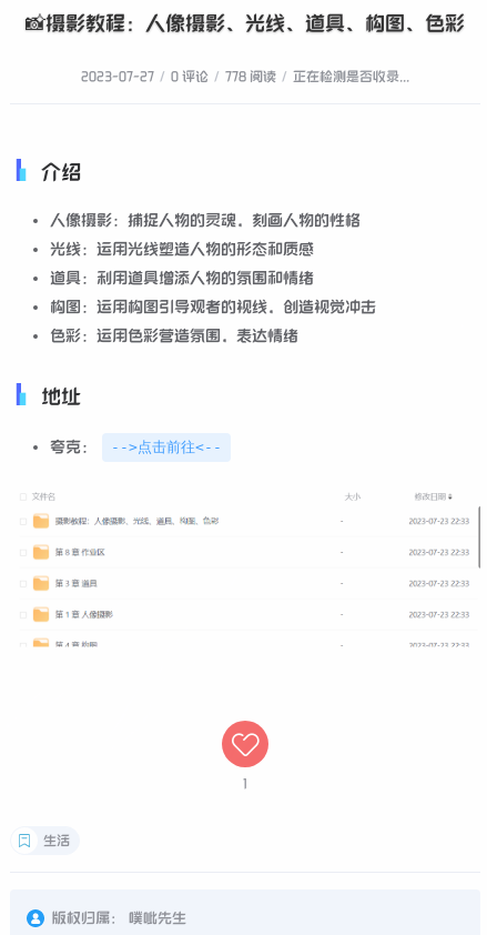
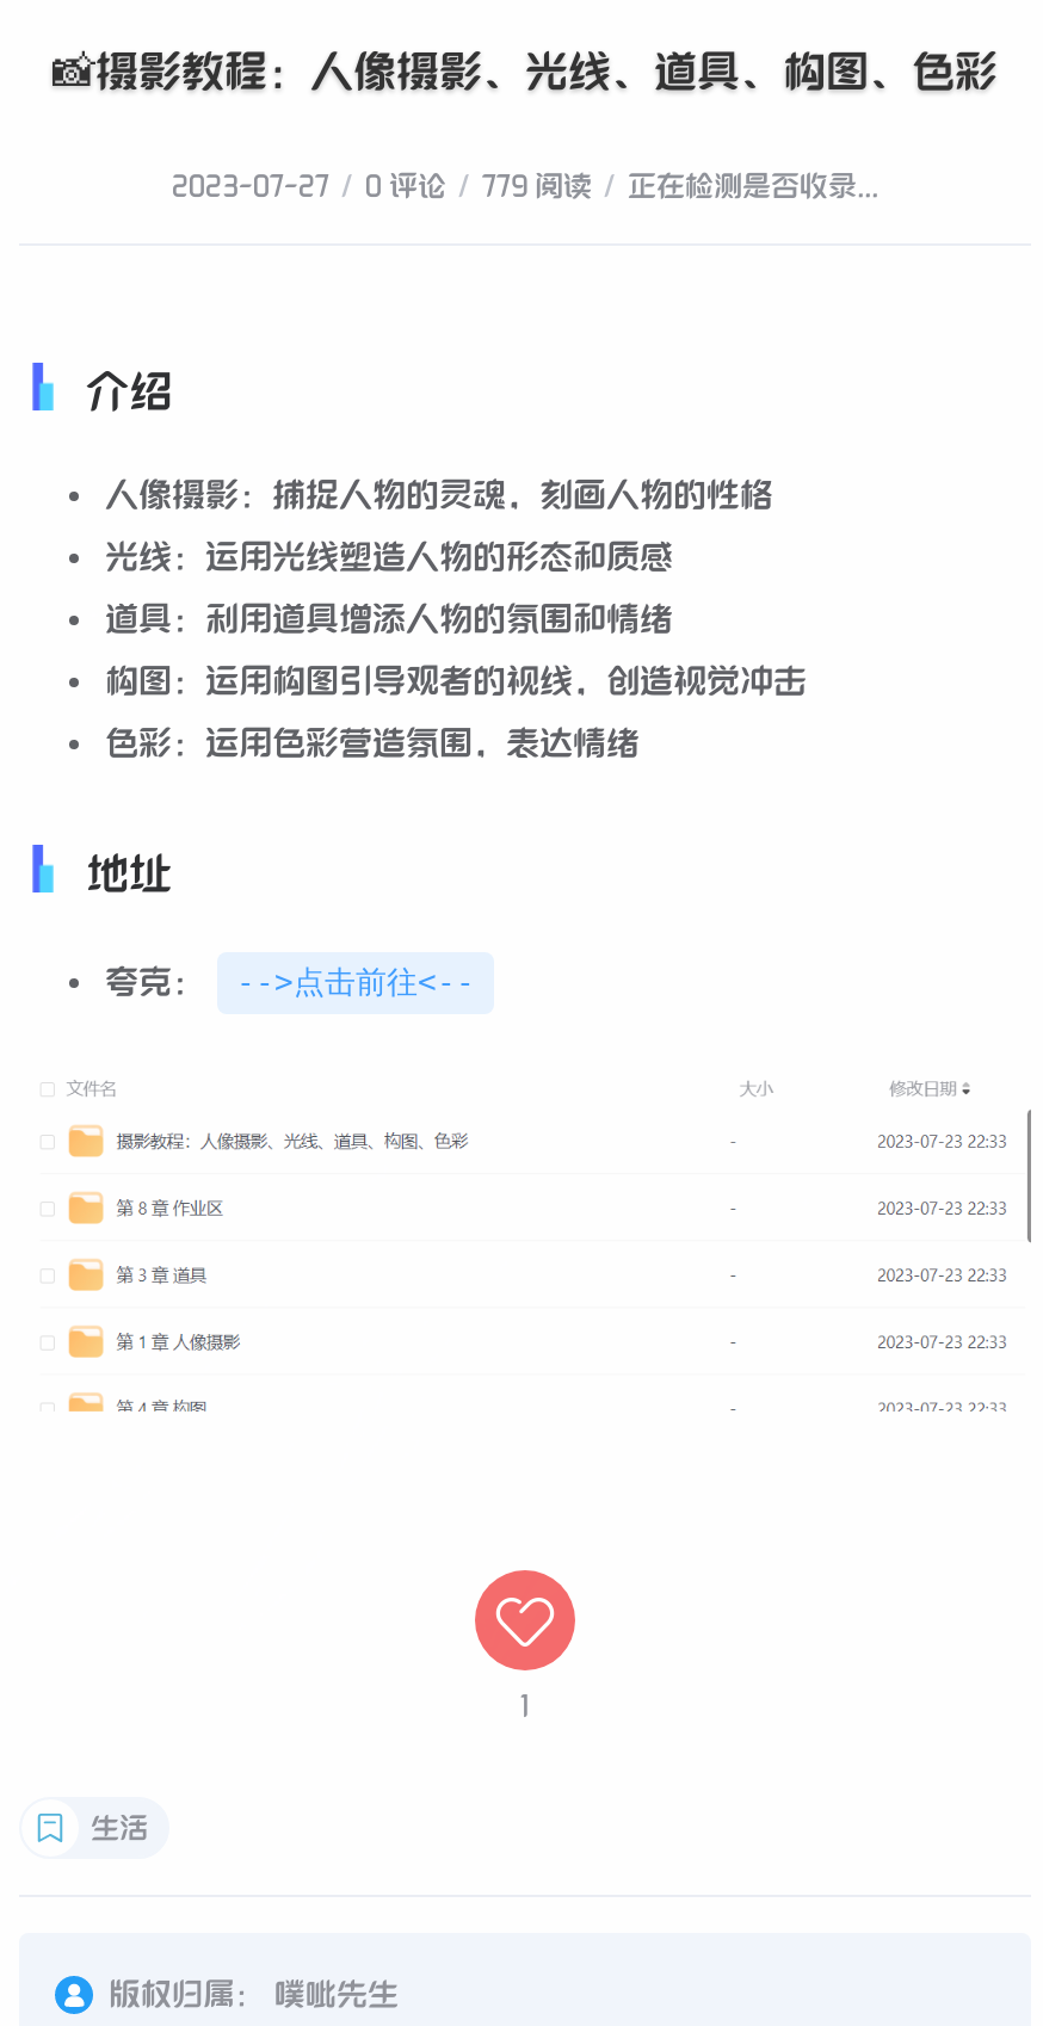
[81,69,409,86] 2023-07-27 / 0 评论 / 778 阅读 / 正在检测是否收录... -> [172,169,878,205] 2023-07-27 / 0 评论 / 779 阅读 / 正在检测是否收录...

